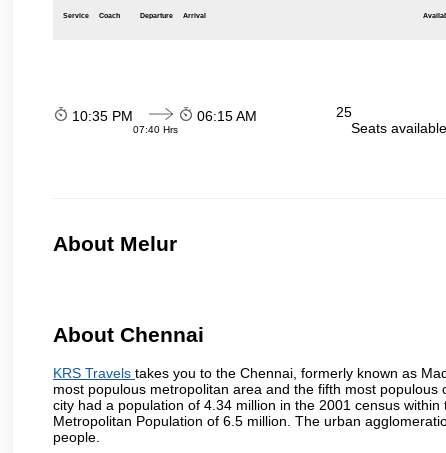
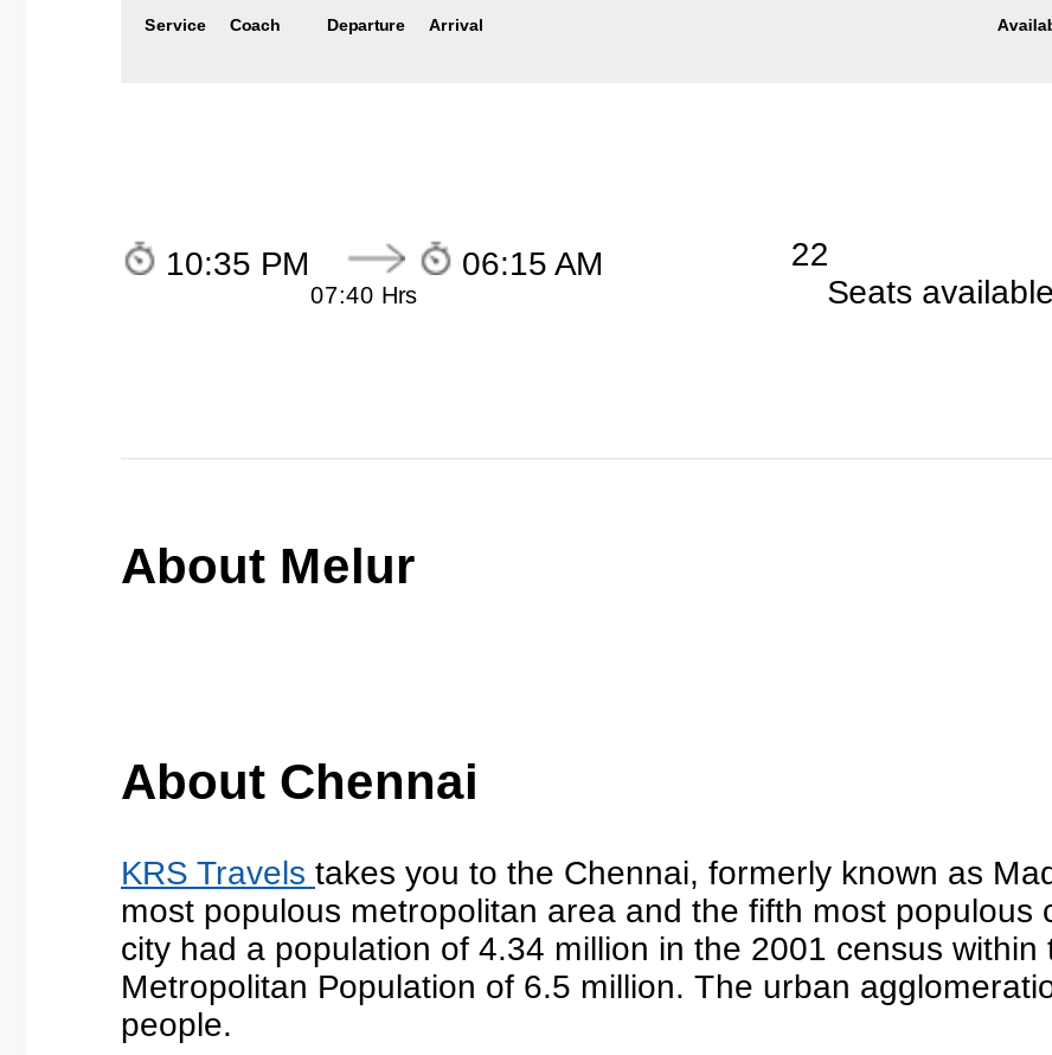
[336,104,352,120] 25 -> [791,235,829,273] 22

